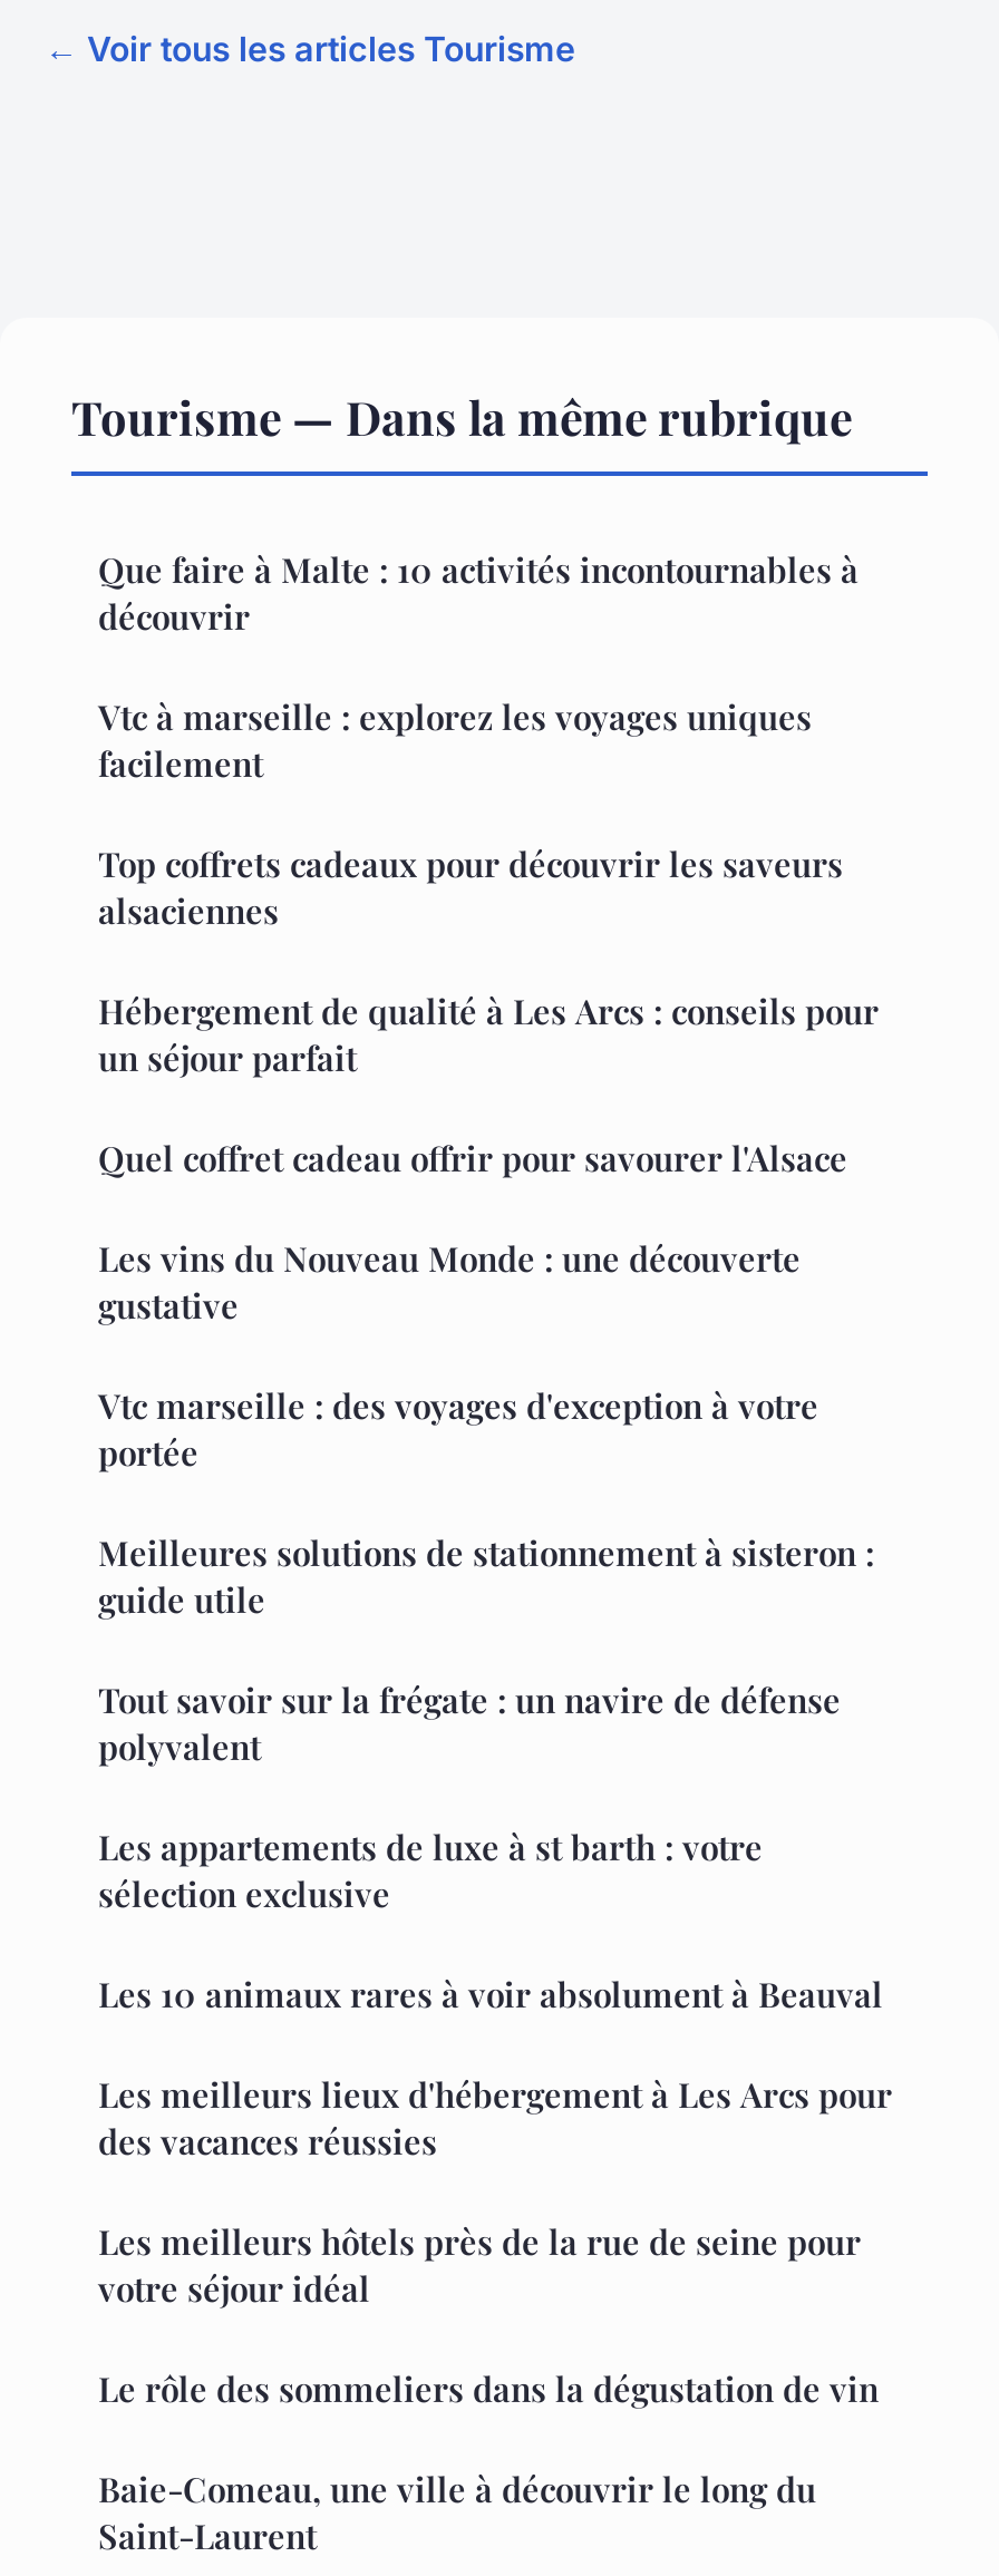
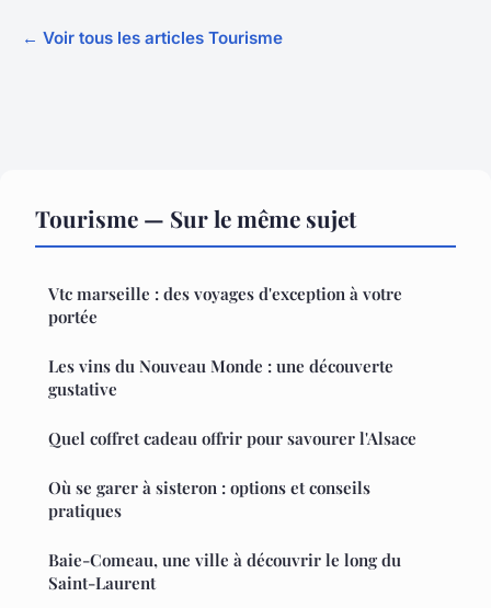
[71,385,879,1081] Tourisme — Dans la même rubrique | Que faire à Malte : 10 activités incontournables à | découvrir | Vtc à marseille : explorez les voyages uniques | facilement | Top coffrets cadeaux pour découvrir les saveurs | alsaciennes | Hébergement de qualité à Les Arcs : conseils pour | un séjour parfait -> [35,203,356,234] Tourisme — Sur le même sujet
moved [98,1137,847,1328] -> [48,355,416,449]: Les vins du Nouveau Monde : une découverte | gustative | Quel coffret cadeau offrir pour savourer l'Alsace
[98,1531,892,2412] Meilleures solutions de stationnement à sisteron : | guide utile | Tout savoir sur la frégate : un navire de défense | polyvalent | Les appartements de luxe à st barth : votre | sélection exclusive | Les 10 animaux rares à voir absolument à Beauval | Les meilleurs lieux d'hébergement à Les Arcs pour | des vacances réussies | Les meilleurs hôtels près de la rue de seine pour | votre séjour idéal | Le rôle des sommeliers dans la dégustation de vin -> [48,477,370,522] Où se garer à sisteron : options et conseils | pratiques

